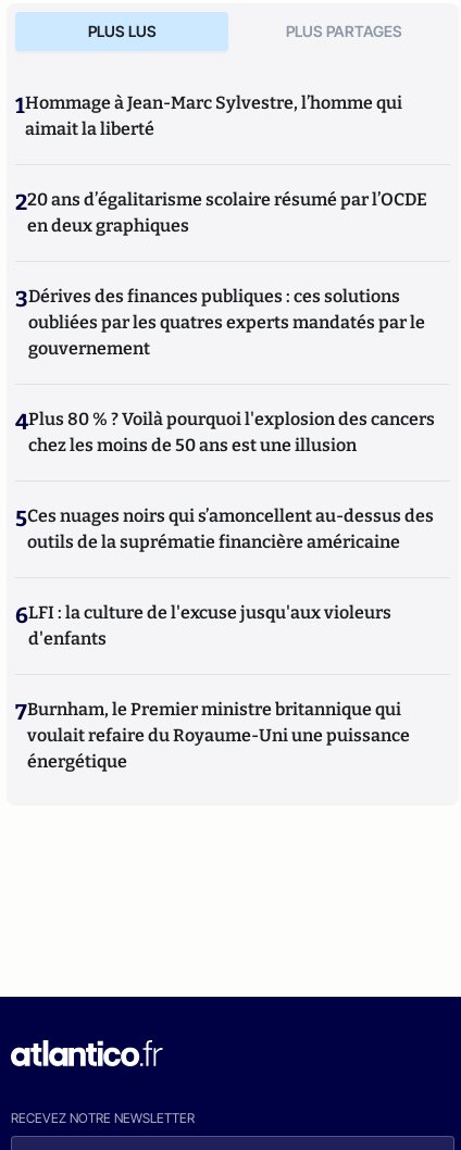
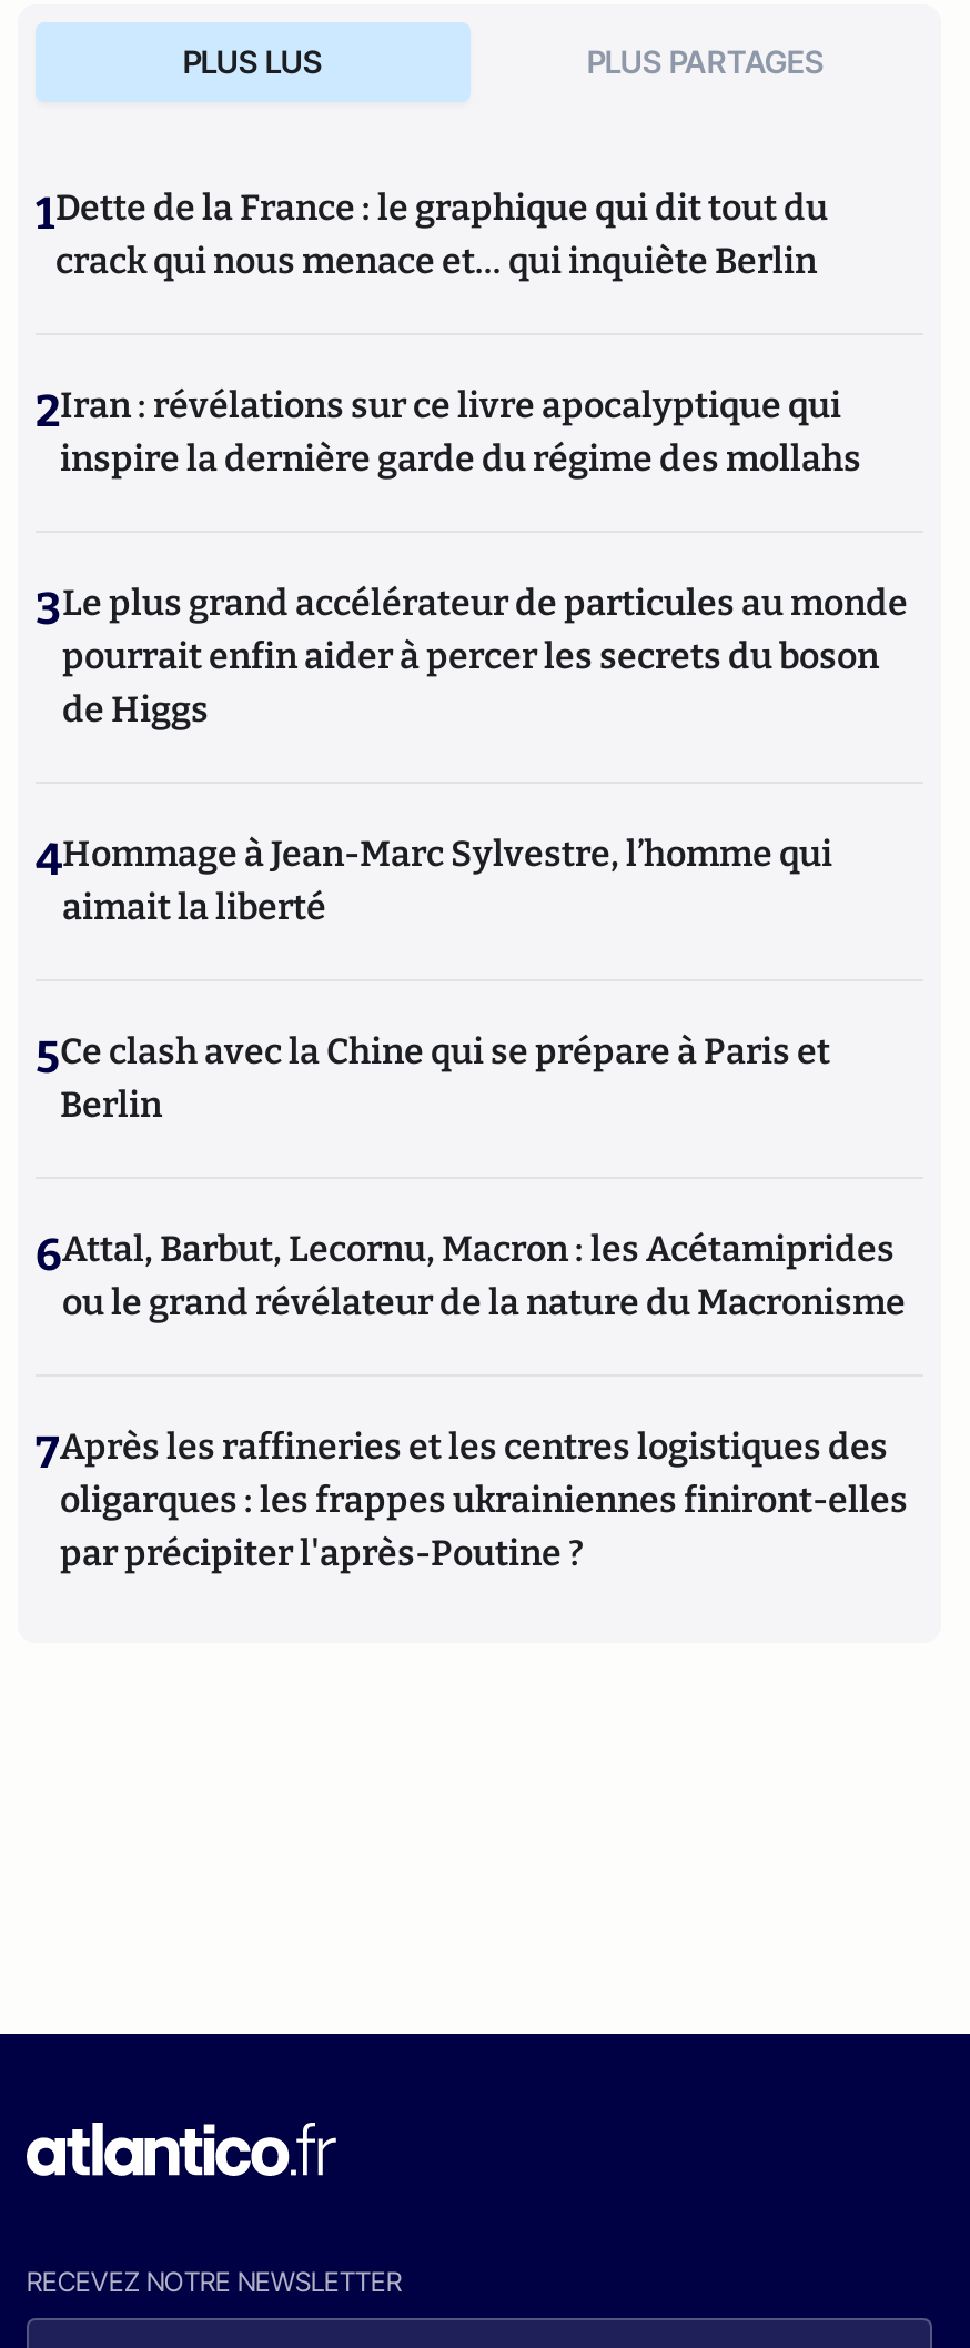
[15,92,402,118] 1Hommage à Jean-Marc Sylvestre, l’homme qui -> [36,186,908,885] 1Dette de la France : le graphique qui dit tout du | crack qui nous menace et… qui inquiète Berlin | 2Iran : révélations sur ce livre apocalyptique qui | inspire la dernière garde du régime des mollahs | 3Le plus grand accélérateur de particules au monde | pourrait enfin aider à percer les secrets du boson | de Higgs | 4Hommage à Jean-Marc Sylvestre, l’homme qui
moved [25,118,154,139] -> [62,885,326,927]: aimait la liberté
[15,189,435,771] 220 ans d’égalitarisme scolaire résumé par l’OCDE | en deux graphiques | 3Dérives des finances publiques : ces solutions | oubliées par les quatres experts mandatés par le | gouvernement | 4Plus 80 % ? Voilà pourquoi l'explosion des cancers | chez les moins de 50 ans est une illusion | 5Ces nuages noirs qui s’amoncellent au-dessus des | outils de la suprématie financière américaine | 6LFI : la culture de l'excuse jusqu'aux violeurs | d'enfants | 7Burnham, le Premier ministre britannique qui | voulait refaire du Royaume-Uni une puissance | énergétique -> [36,1030,908,1574] 5Ce clash avec la Chine qui se prépare à Paris et | Berlin | 6Attal, Barbut, Lecornu, Macron : les Acétamiprides | ou le grand révélateur de la nature du Macronisme | 7Après les raffineries et les centres logistiques des | oligarques : les frappes ukrainiennes finiront-elles | par précipiter l'après-Poutine ?

